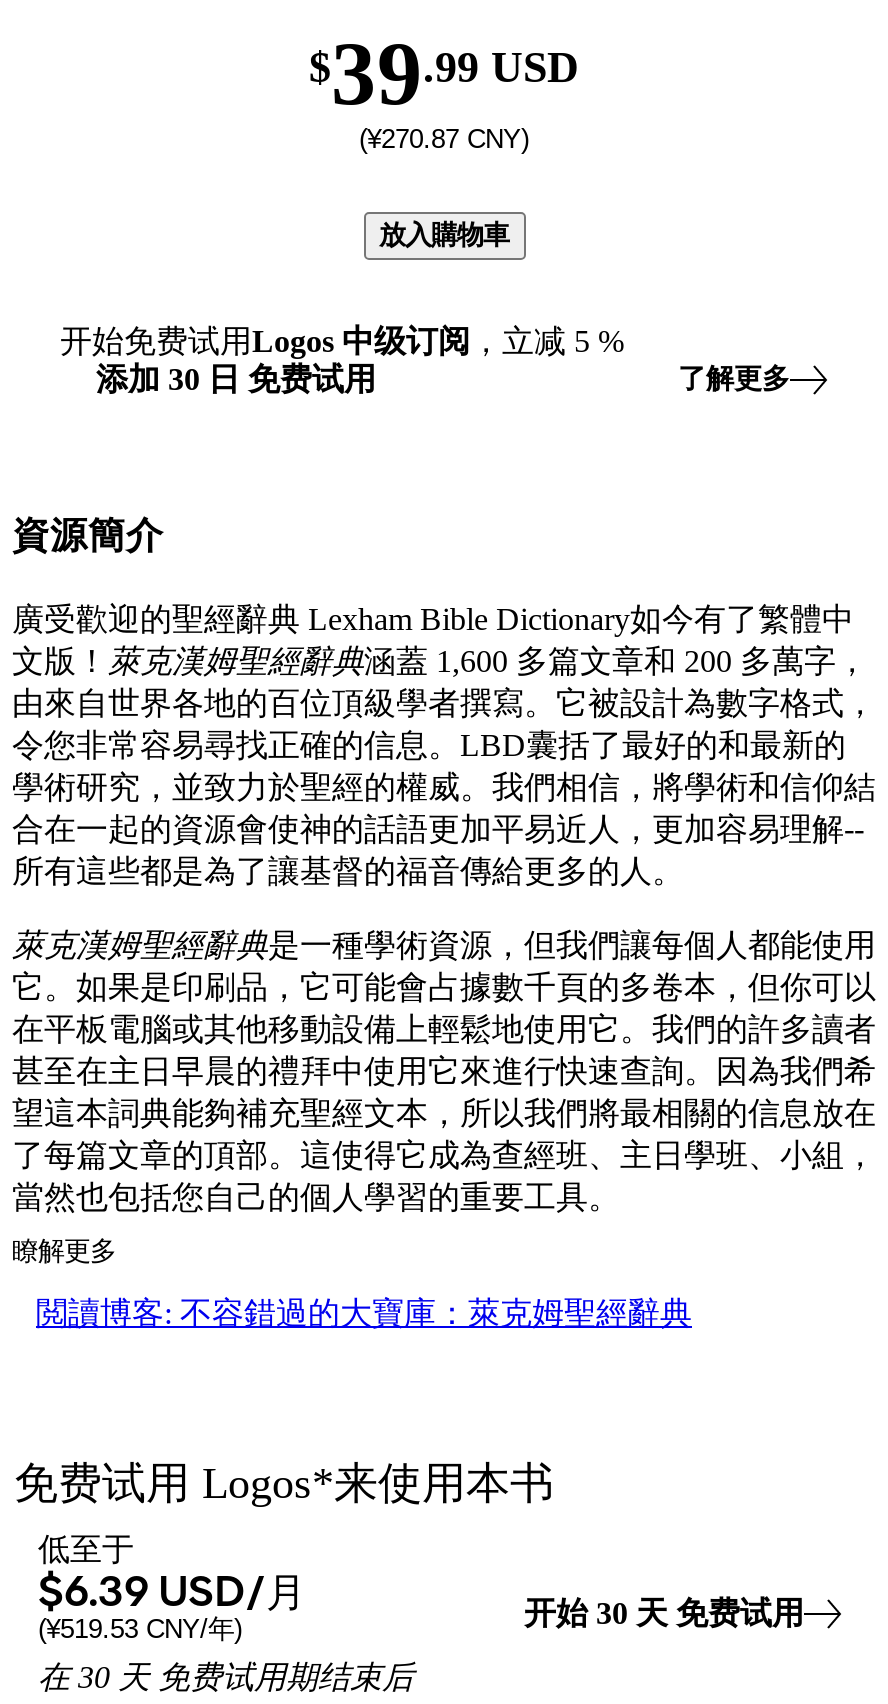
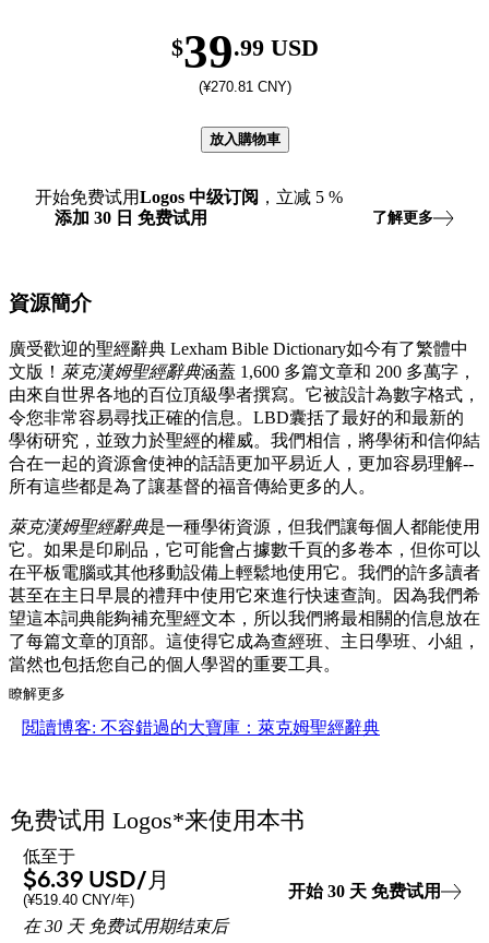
[359,124,529,154] (¥270.87 CNY) -> [198,79,291,95] (¥270.81 CNY)
[38,1614,242,1644] (¥519.53 CNY/年) -> [23,892,134,908] (¥519.40 CNY/年)

